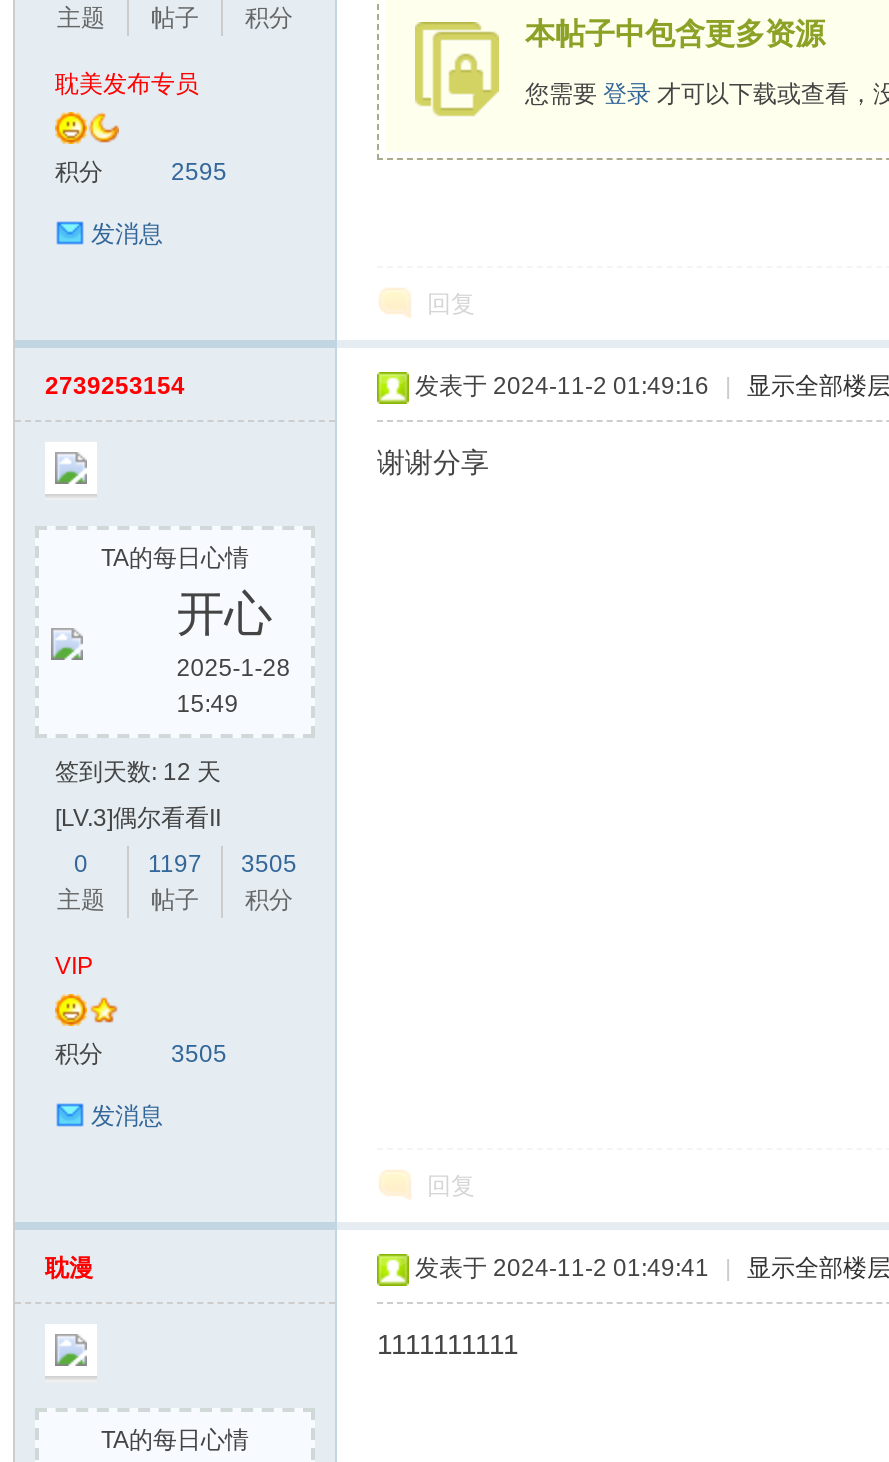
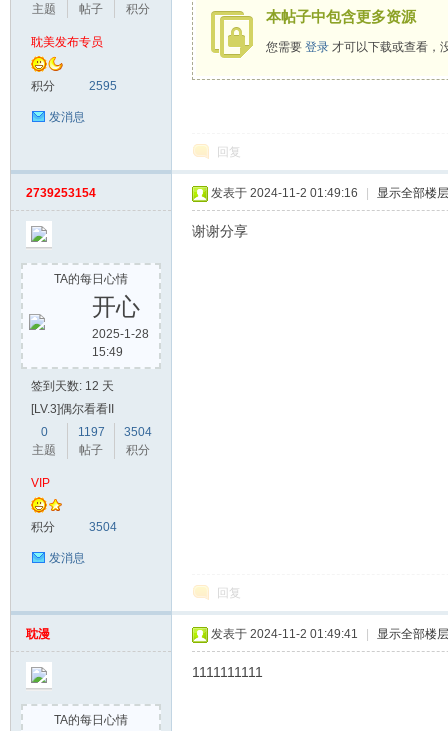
[148,850,297,878] 1197 3505 -> [77,425,152,439] 1197 3504
[171,1040,227,1068] 3505 -> [89,520,117,534] 3504

